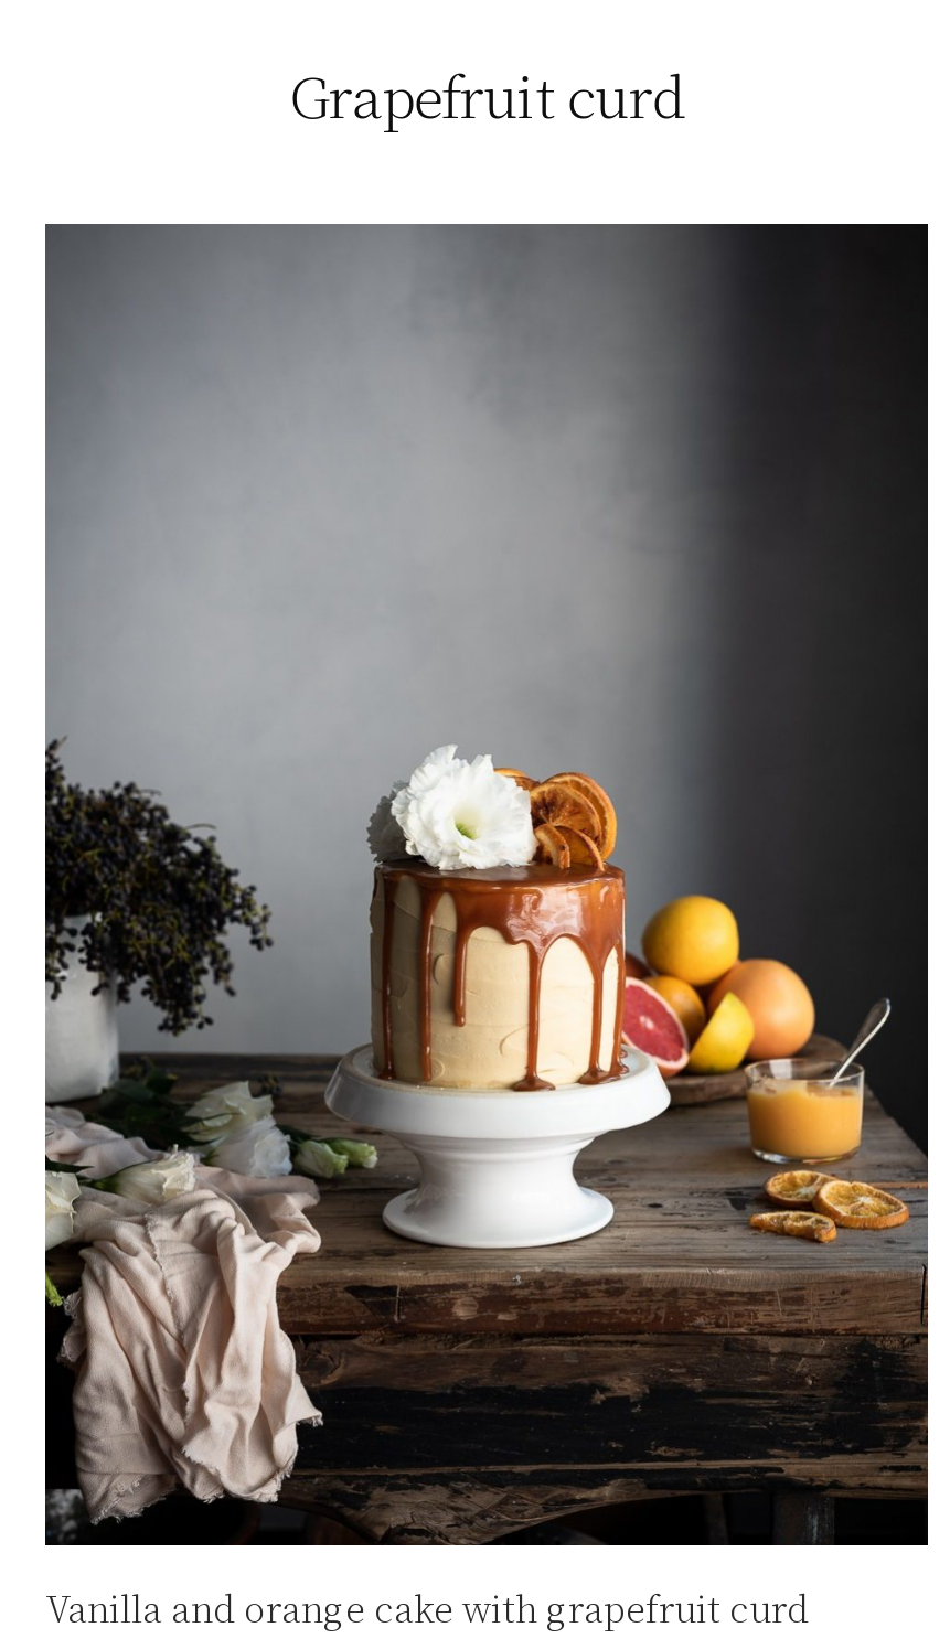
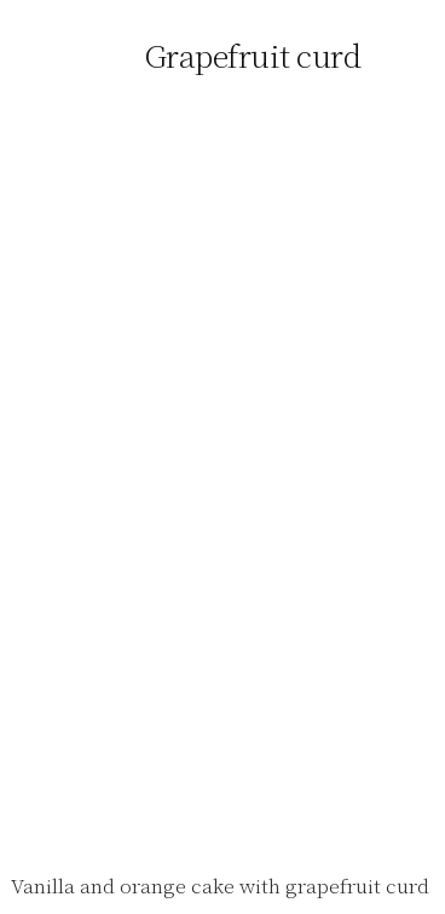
[43,222,930,1548] [image] -> none

